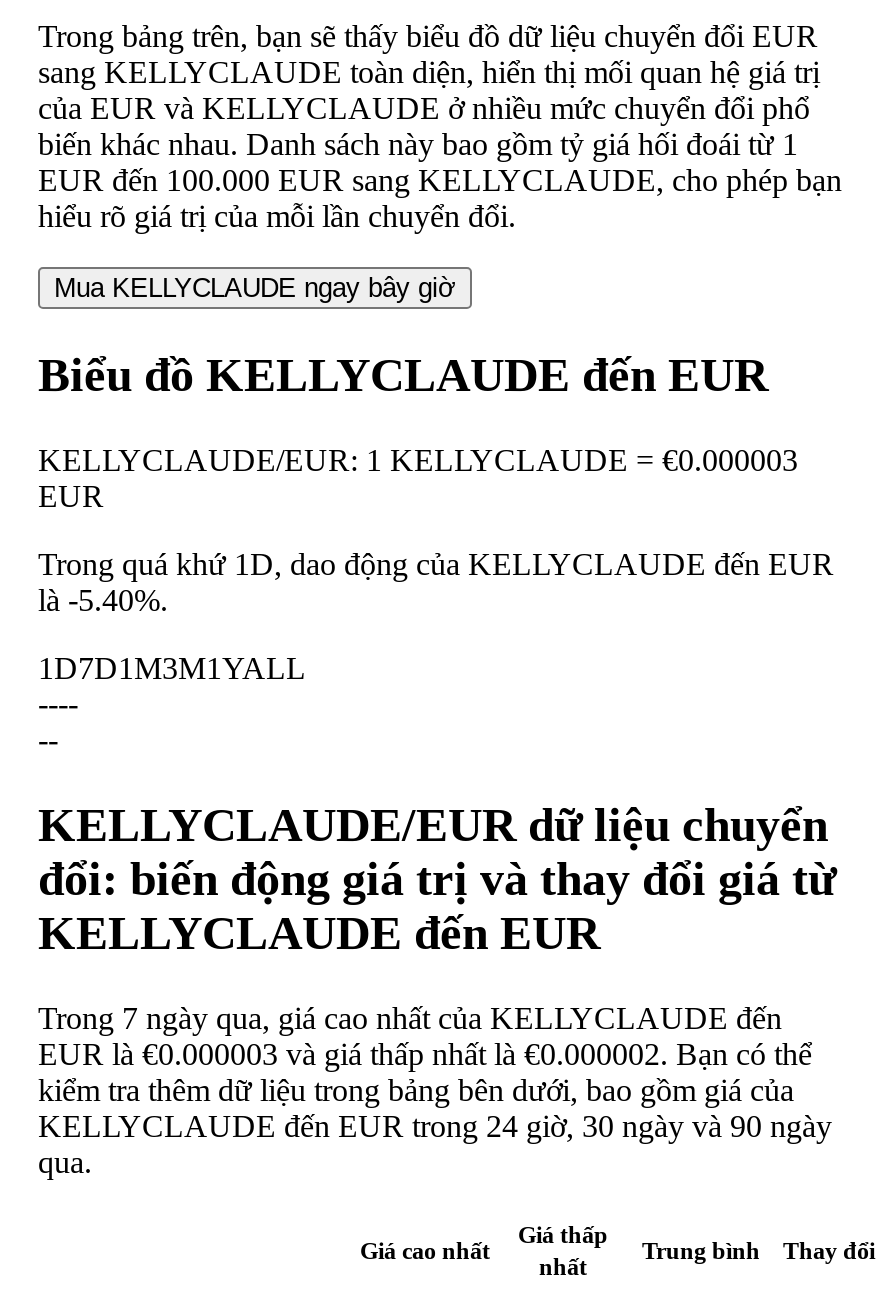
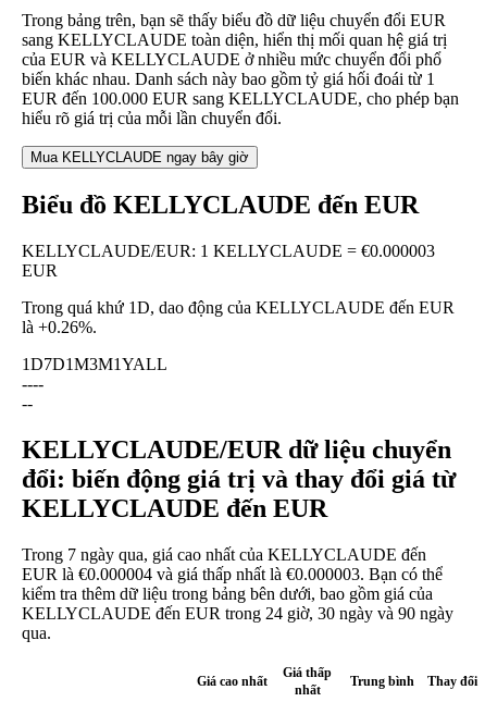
[38,584,168,618] là -5.40%. -> [22,318,97,337] là +0.26%.
[38,1037,812,1071] EUR là €0.000003 và giá thấp nhất là €0.000002. Bạn có thể -> [22,565,443,583] EUR là €0.000004 và giá thấp nhất là €0.000003. Bạn có thể

